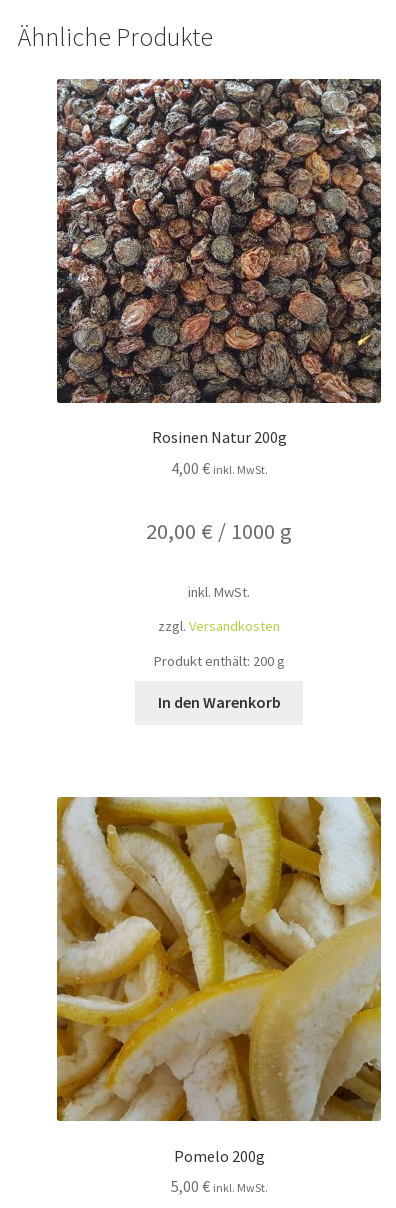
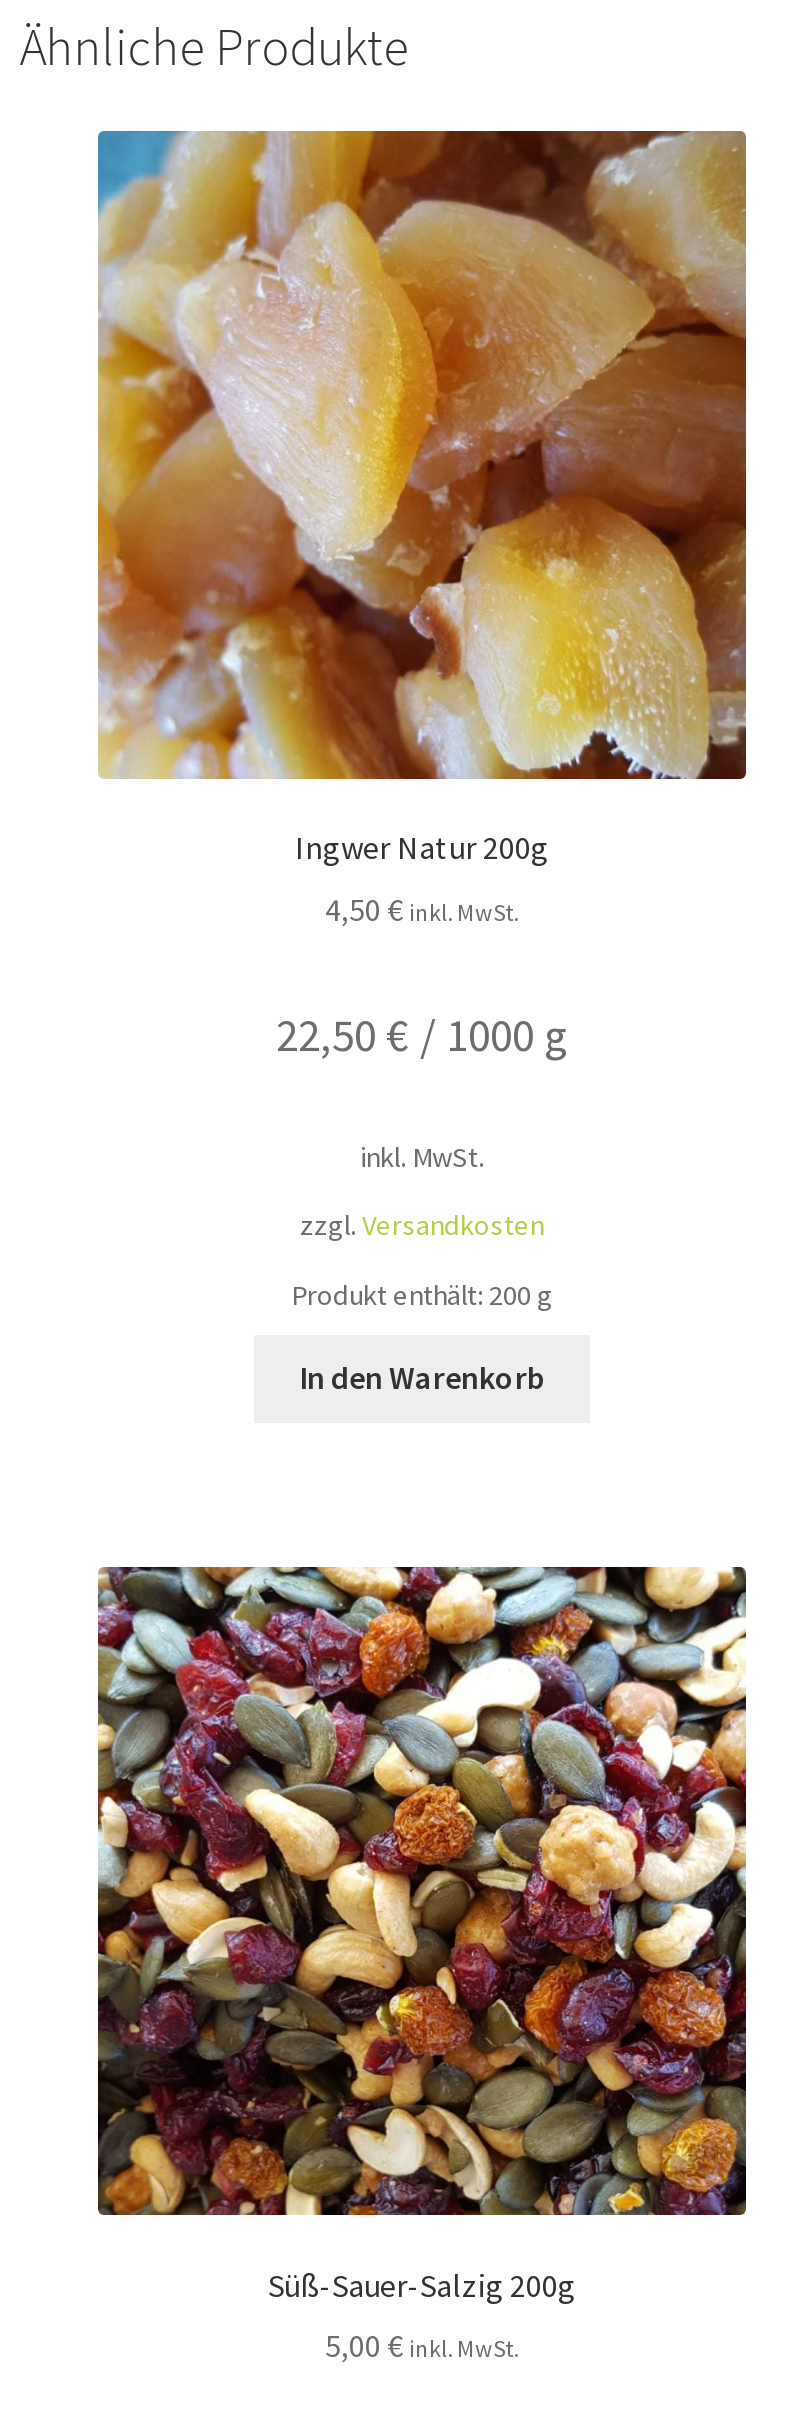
[56,78,382,447] [image] | Rosinen Natur 200g -> [96,129,748,868] [image] | Ingwer Natur 200g
[170,458,267,478] 4,00 € inkl. MwSt. -> [325,889,519,929] 4,50 € inkl. MwSt.
[146,517,292,545] 20,00 €/ 1000 g -> [276,1007,568,1063] 22,50 €/ 1000 g
[56,796,382,1166] [image] | Pomelo 200g -> [96,1565,748,2304] [image] | Süß-Sauer-Salzig 200g

